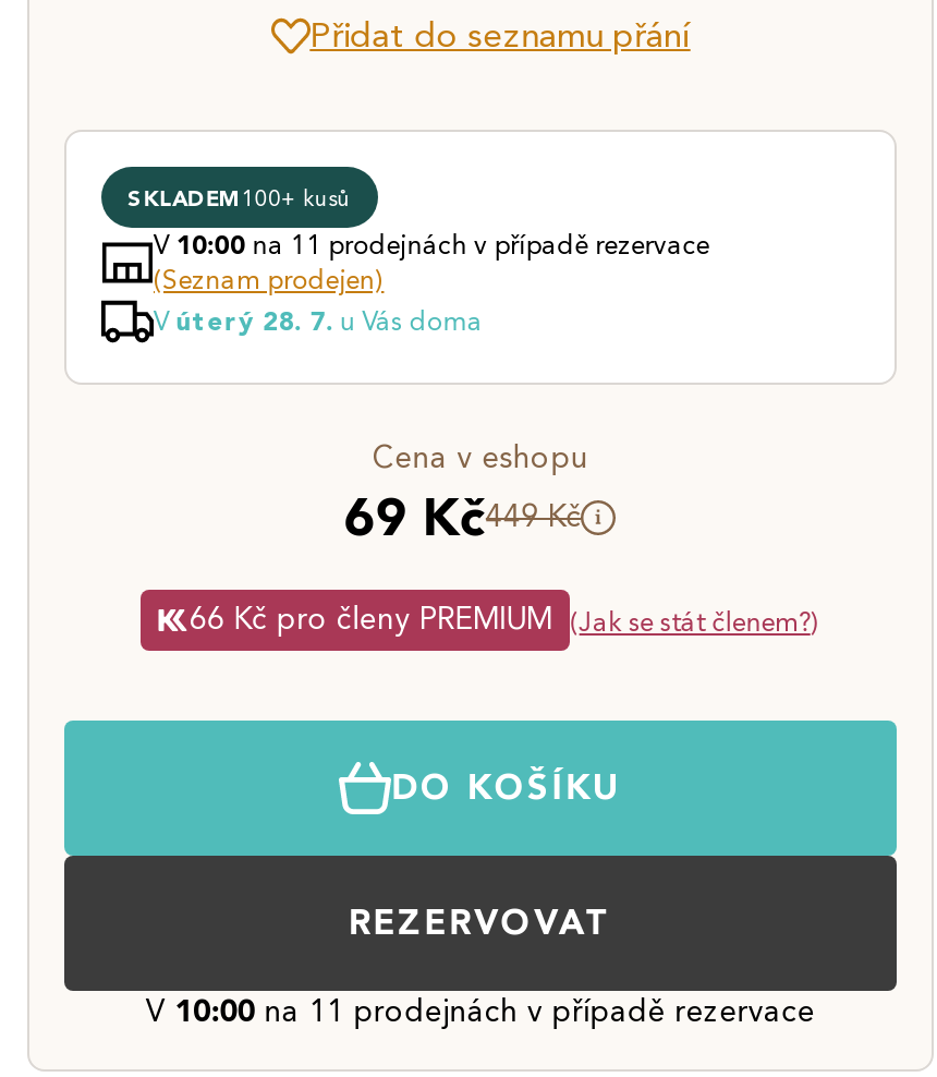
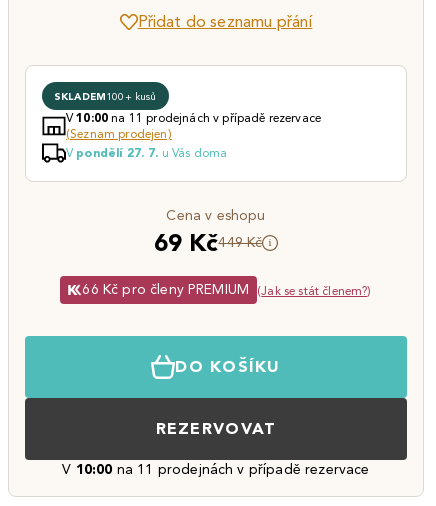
[154,304,483,337] V úterý 28. 7. u Vás doma -> [66,145,227,160] V pondělí 27. 7. u Vás doma

